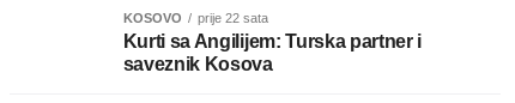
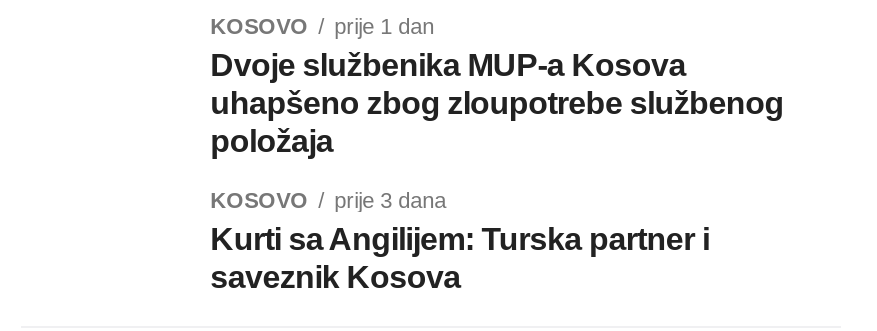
[197,11,268,26] prije 22 sata -> [210,14,784,212] prije 1 dan | Dvoje službenika MUP-a Kosova | uhapšeno zbog zloupotrebe službenog | položaja | KOSOVO | prije 3 dana

